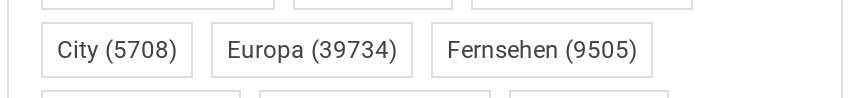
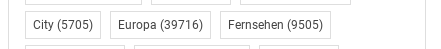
[57,36,177,64] City (5708) -> [33,18,93,32] City (5705)
[227,36,397,64] Europa (39734) -> [118,18,203,32] Europa (39716)

